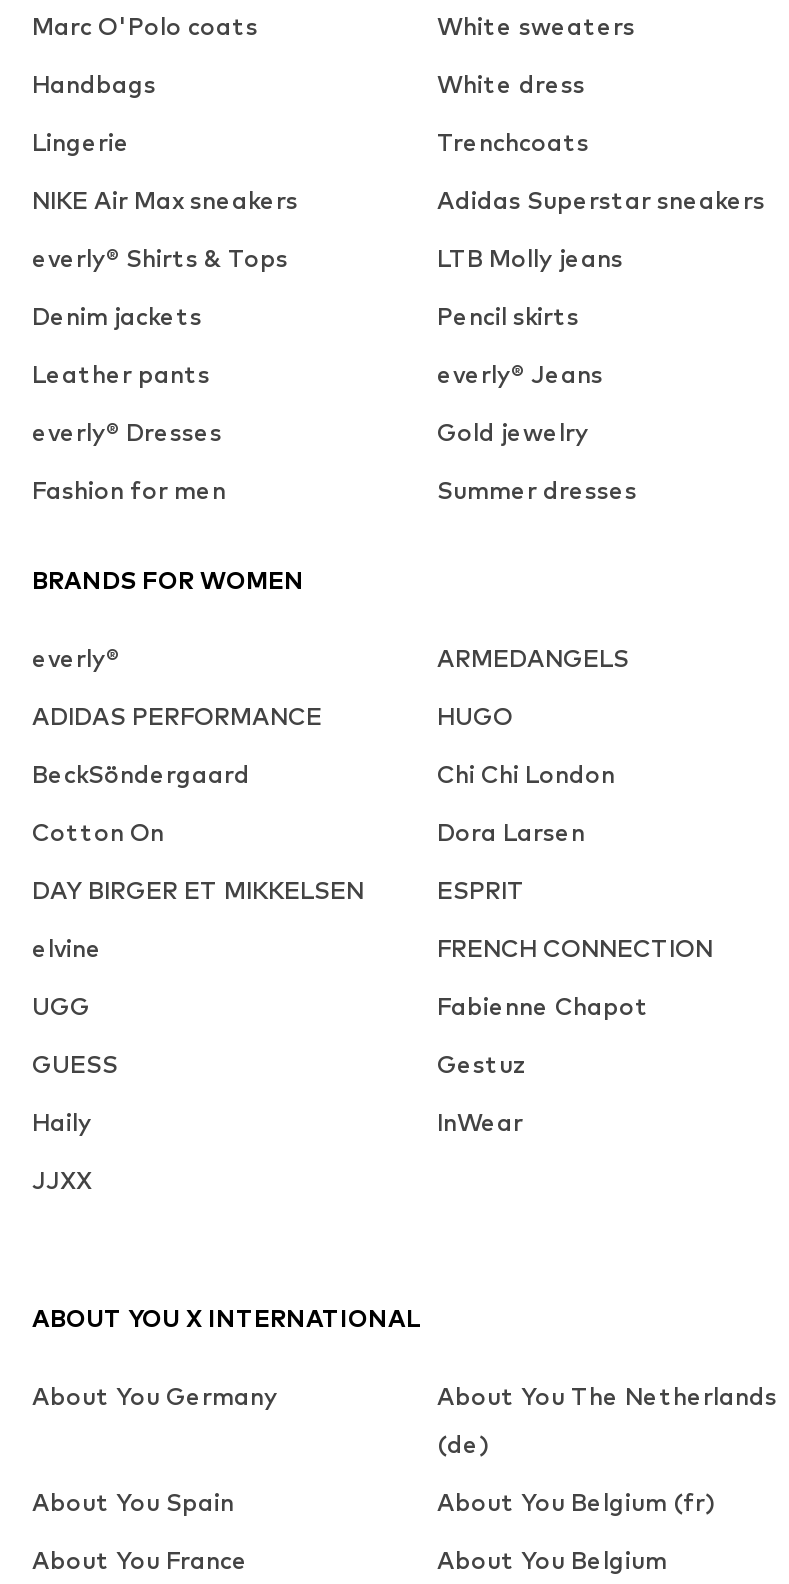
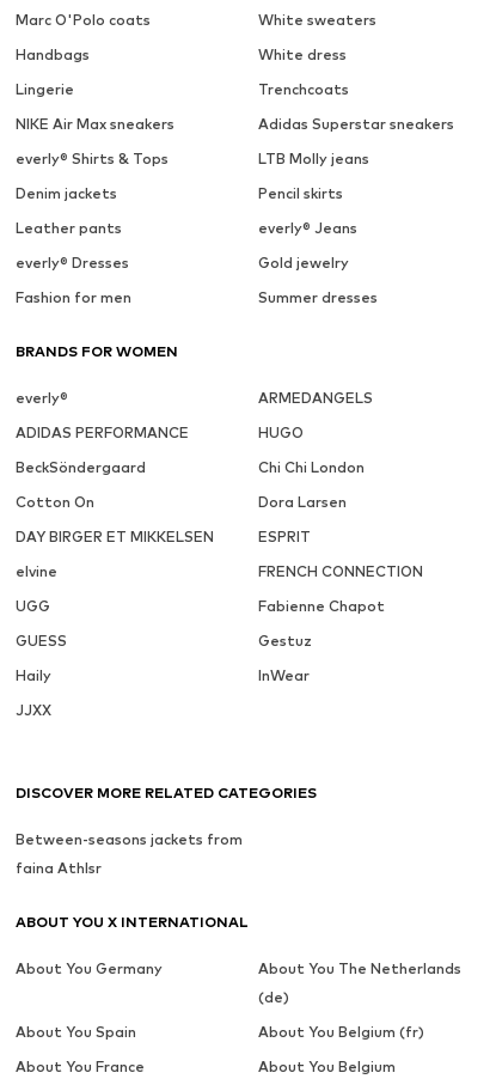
none -> [16,783,317,877] DISCOVER MORE RELATED CATEGORIES | Between-seasons jackets from | faina Athlsr

